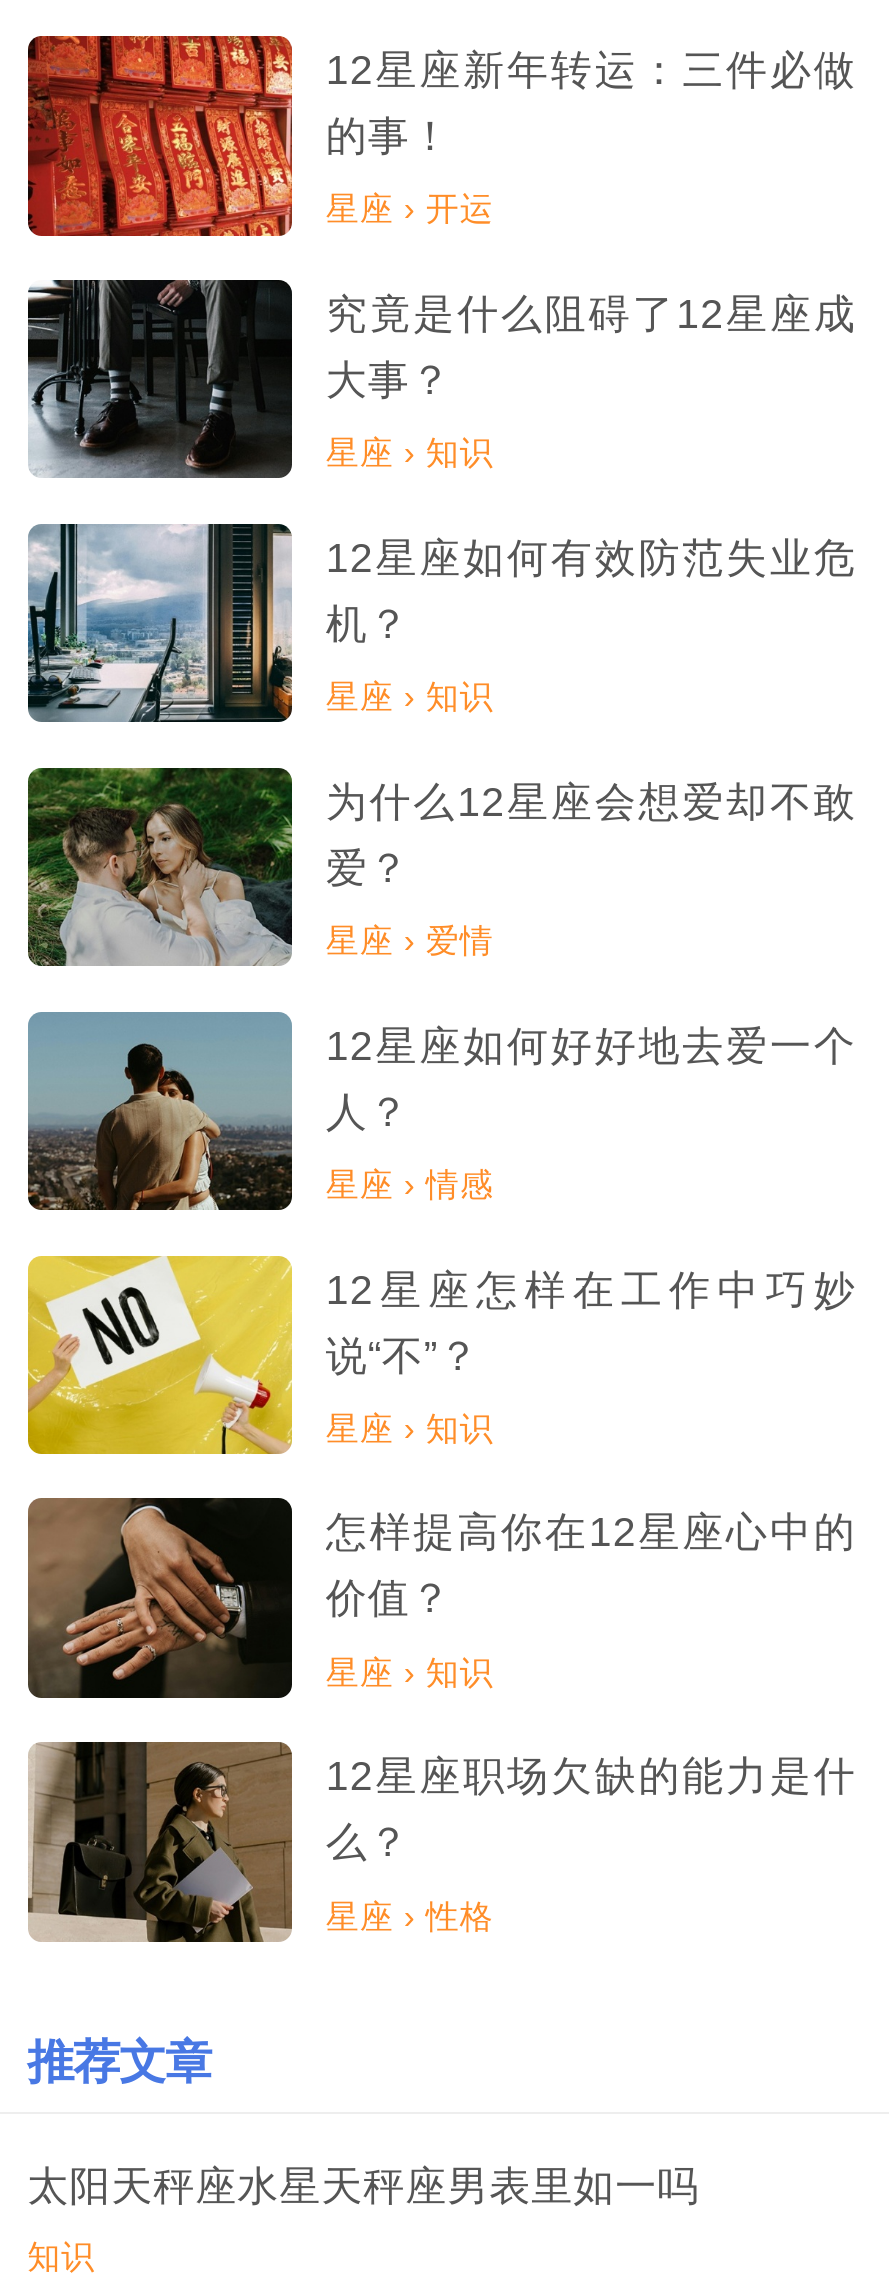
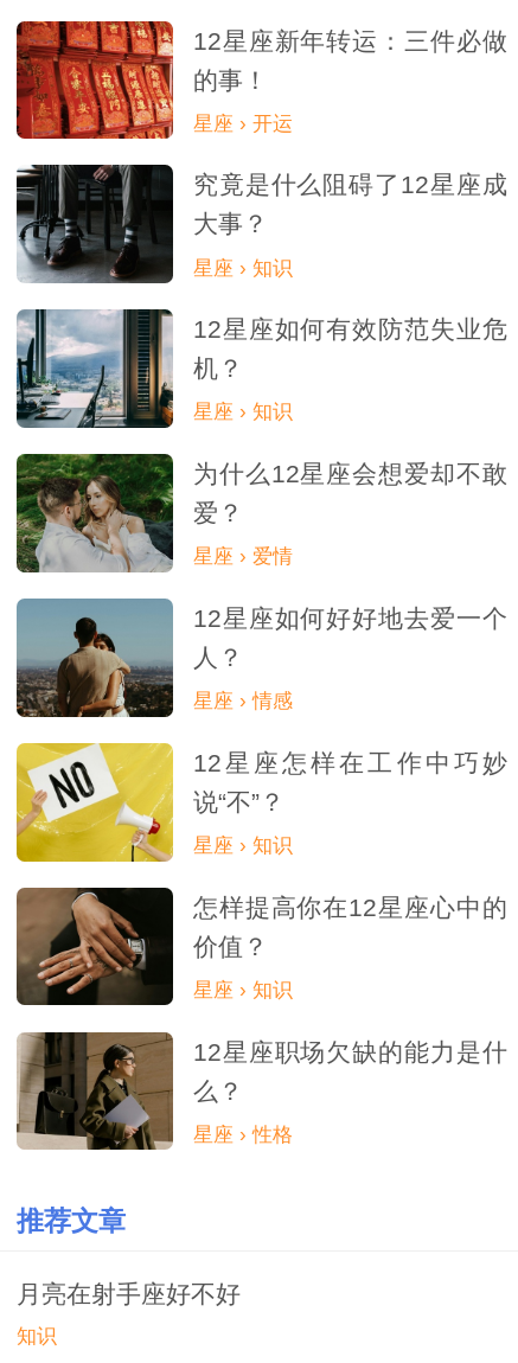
[27,2162,699,2208] 太阳天秤座水星天秤座男表里如一吗 -> [16,1281,240,1308] 月亮在射手座好不好

